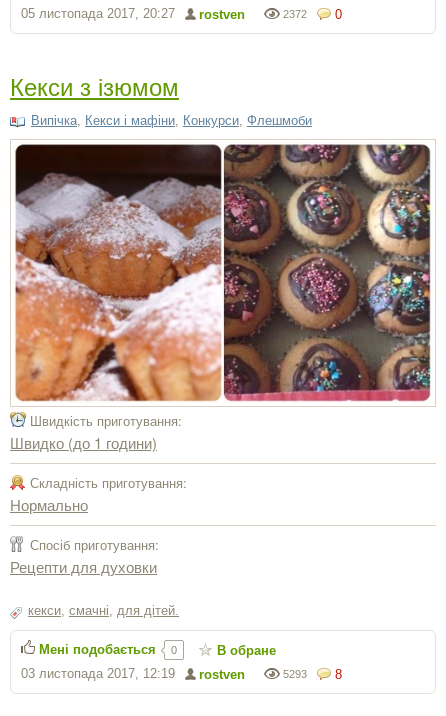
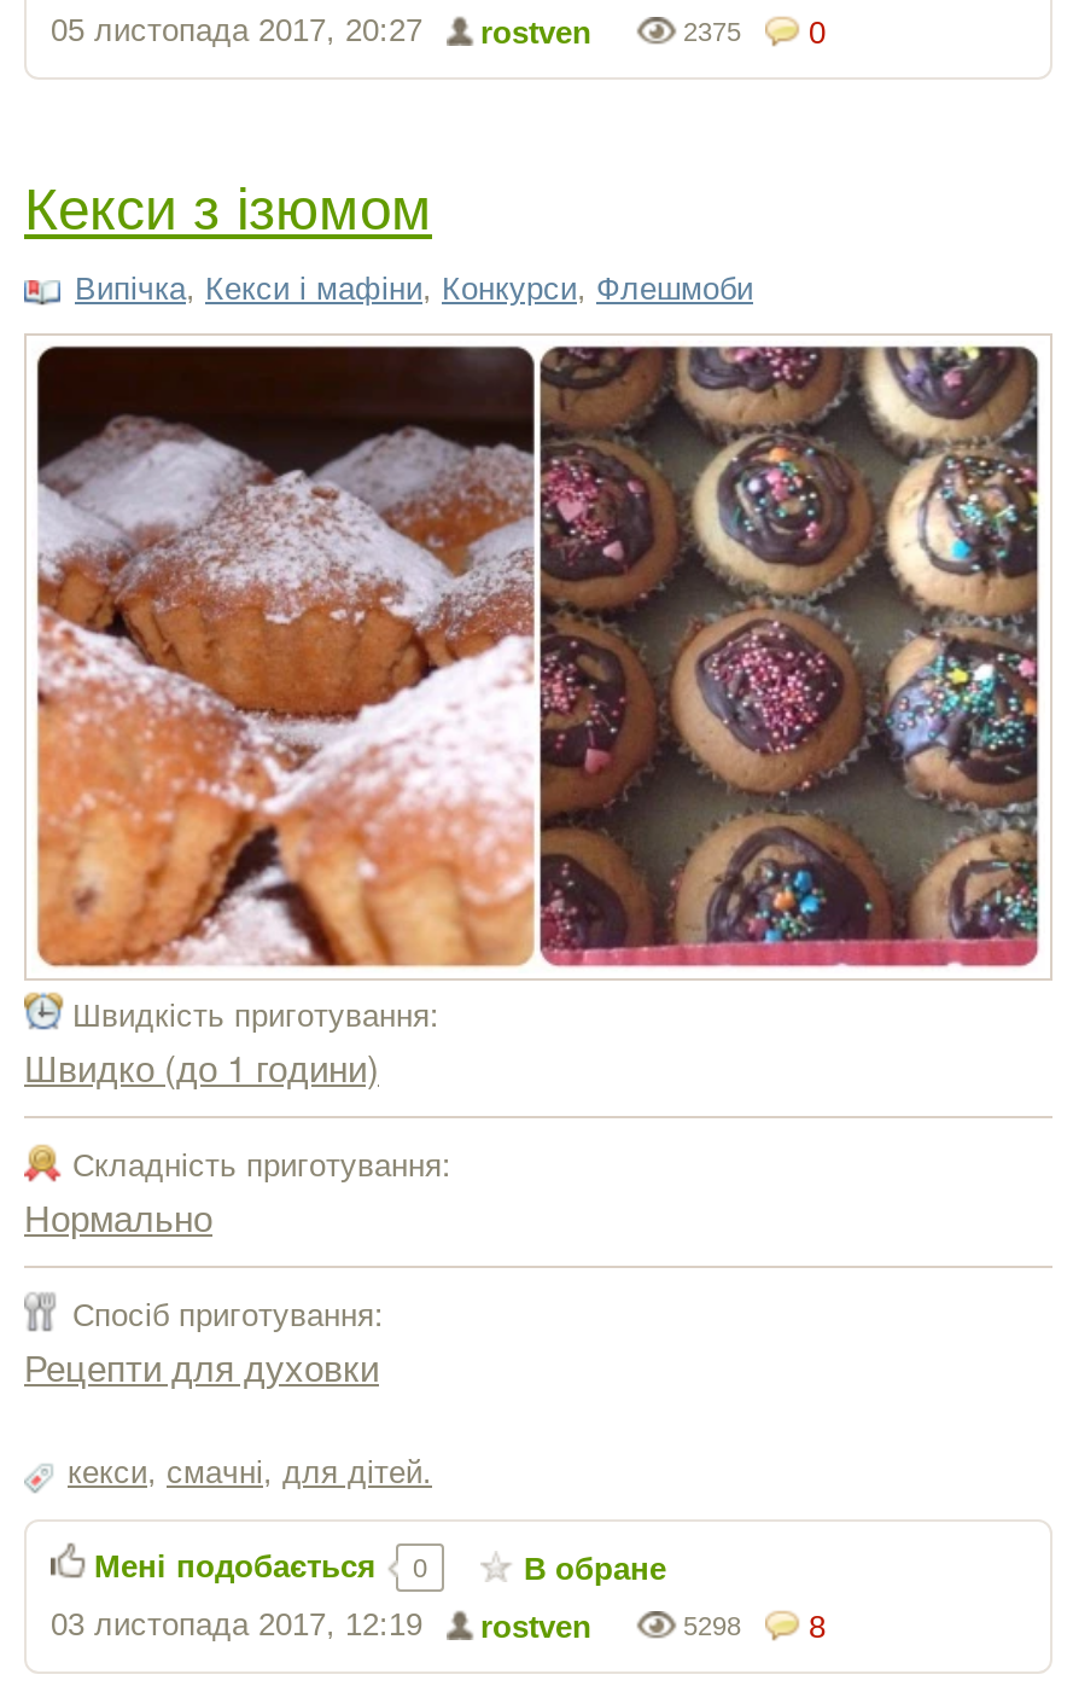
[283,7,307,19] 2372 -> [683,16,741,45] 2375
[283,668,307,680] 5293 -> [683,1612,741,1641] 5298

